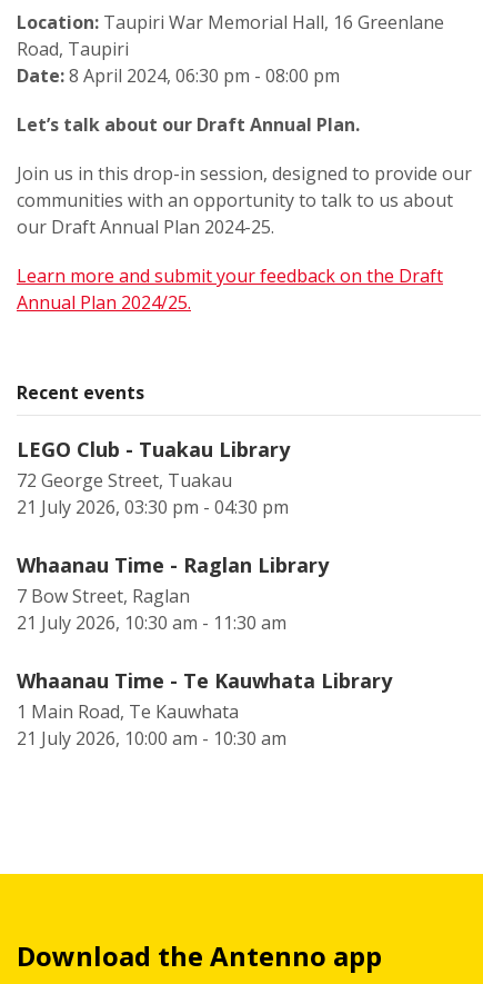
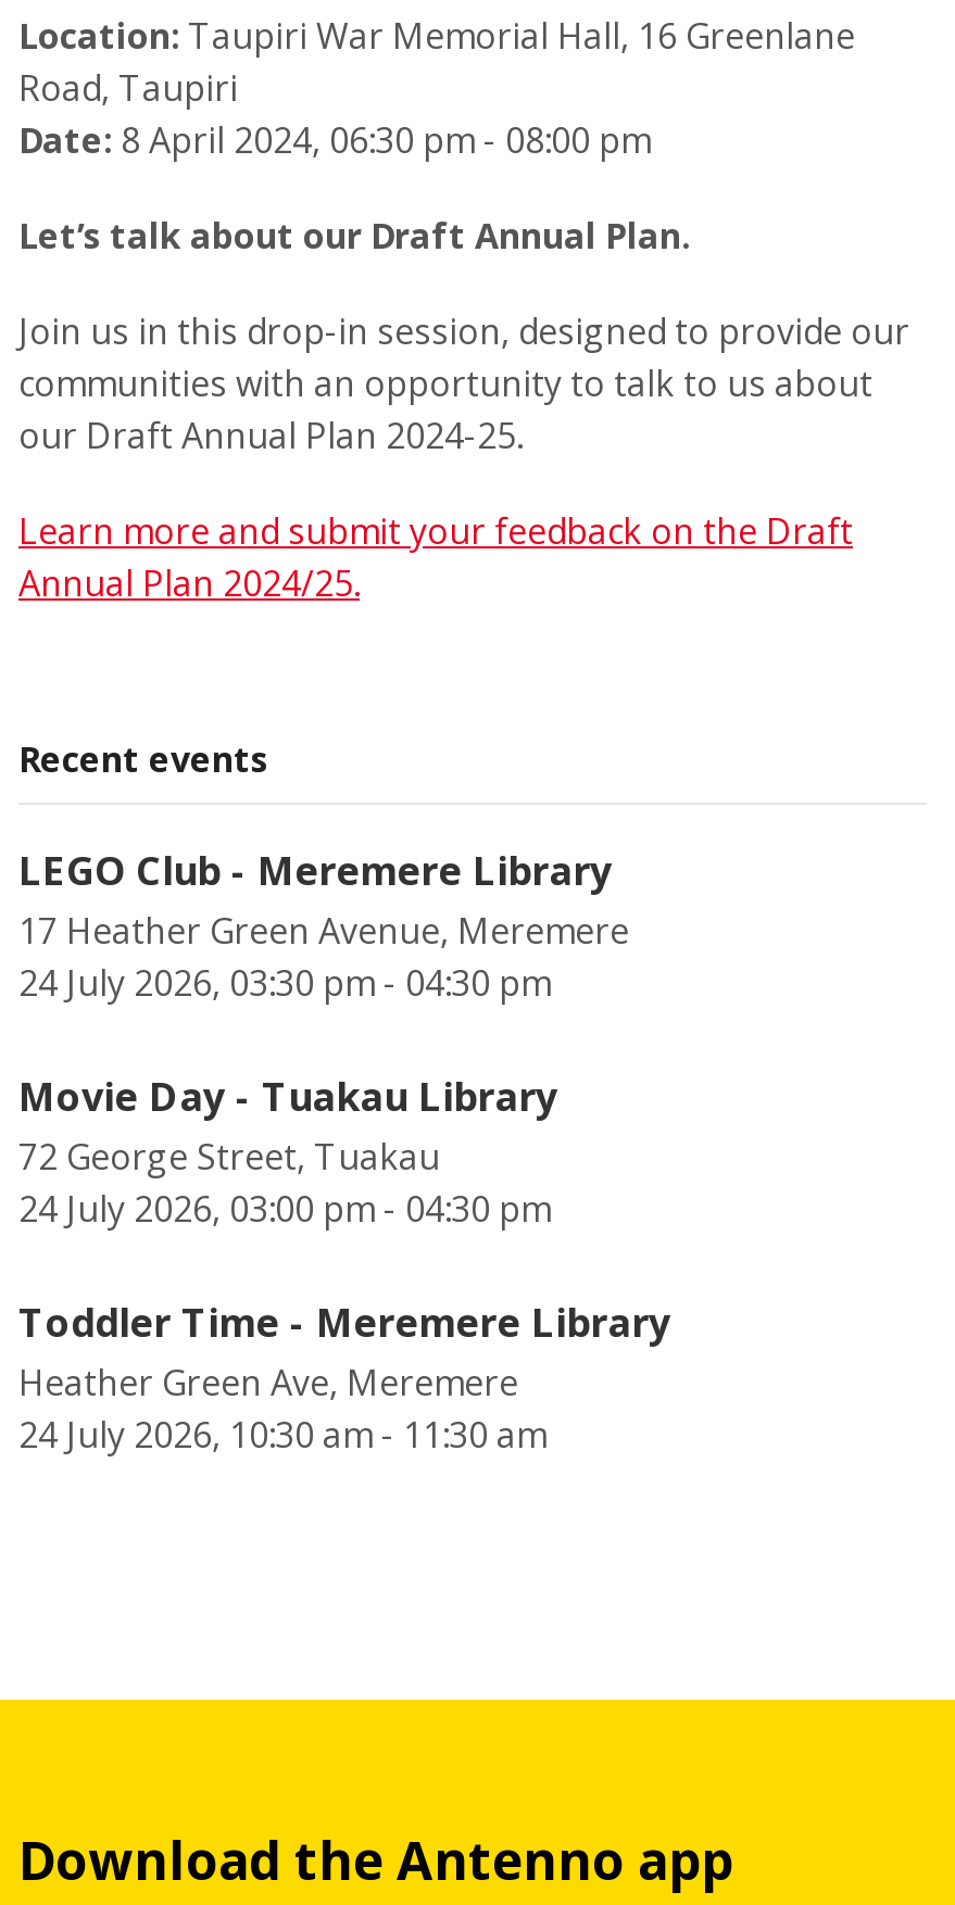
[17,436,290,463] LEGO Club - Tuakau Library -> [18,844,629,1122] LEGO Club - Meremere Library | 17 Heather Green Avenue, Meremere | 24 July 2026, 03:30 pm - 04:30 pm | Movie Day - Tuakau Library
moved [17,468,232,493] -> [18,1133,440,1181]: 72 George Street, Tuakau
[17,495,392,751] 21 July 2026, 03:30 pm - 04:30 pm | Whaanau Time - Raglan Library | 7 Bow Street, Raglan | 21 July 2026, 10:30 am - 11:30 am | Whaanau Time - Te Kauwhata Library | 1 Main Road, Te Kauwhata | 21 July 2026, 10:00 am - 10:30 am -> [18,1185,670,1459] 24 July 2026, 03:00 pm - 04:30 pm | Toddler Time - Meremere Library | Heather Green Ave, Meremere | 24 July 2026, 10:30 am - 11:30 am

